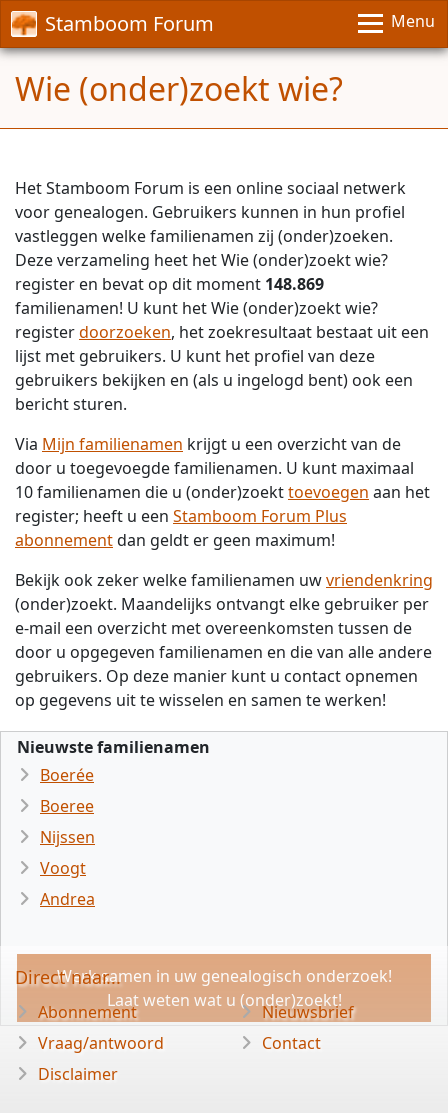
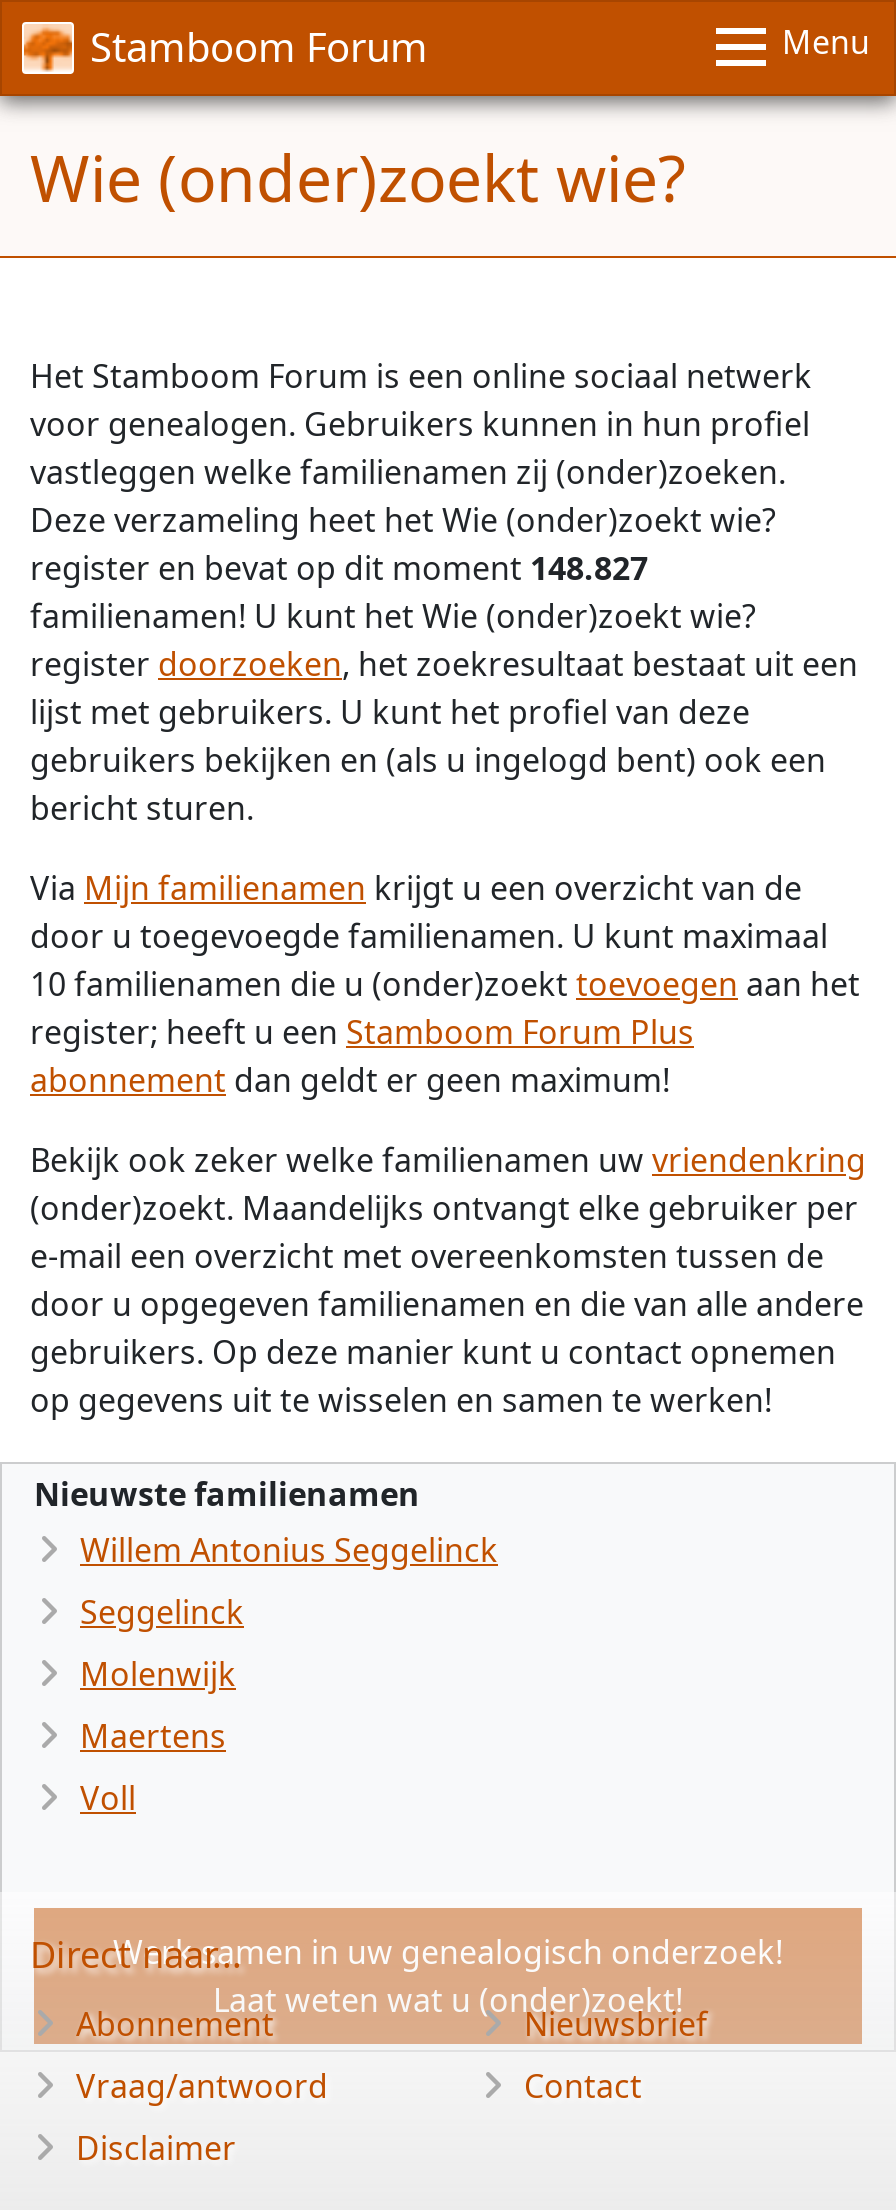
[15,273,324,295] register en bevat op dit moment 148.869 -> [30,546,648,590] register en bevat op dit moment 148.827
[40,764,95,910] Boerée | Boeree | Nijssen | Voogt | Andrea -> [80,1528,498,1820] Willem Antonius Seggelinck | Seggelinck | Molenwijk | Maertens | Voll

